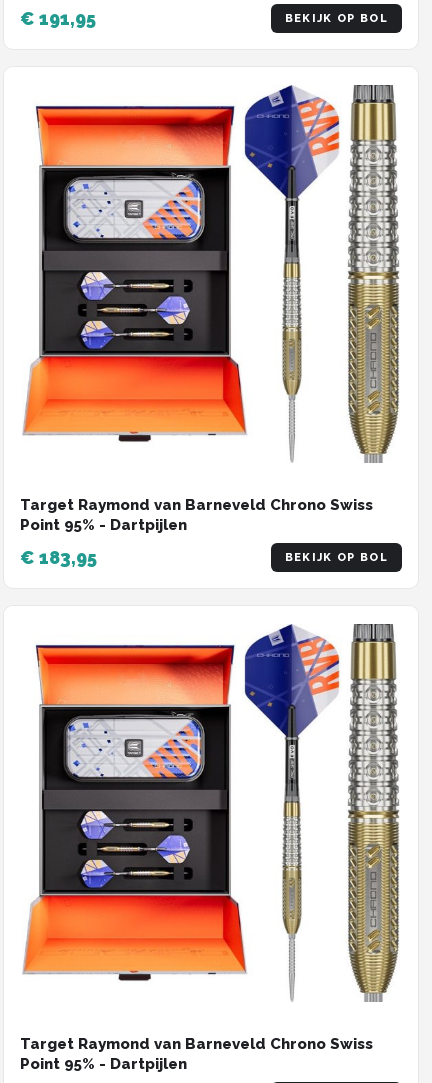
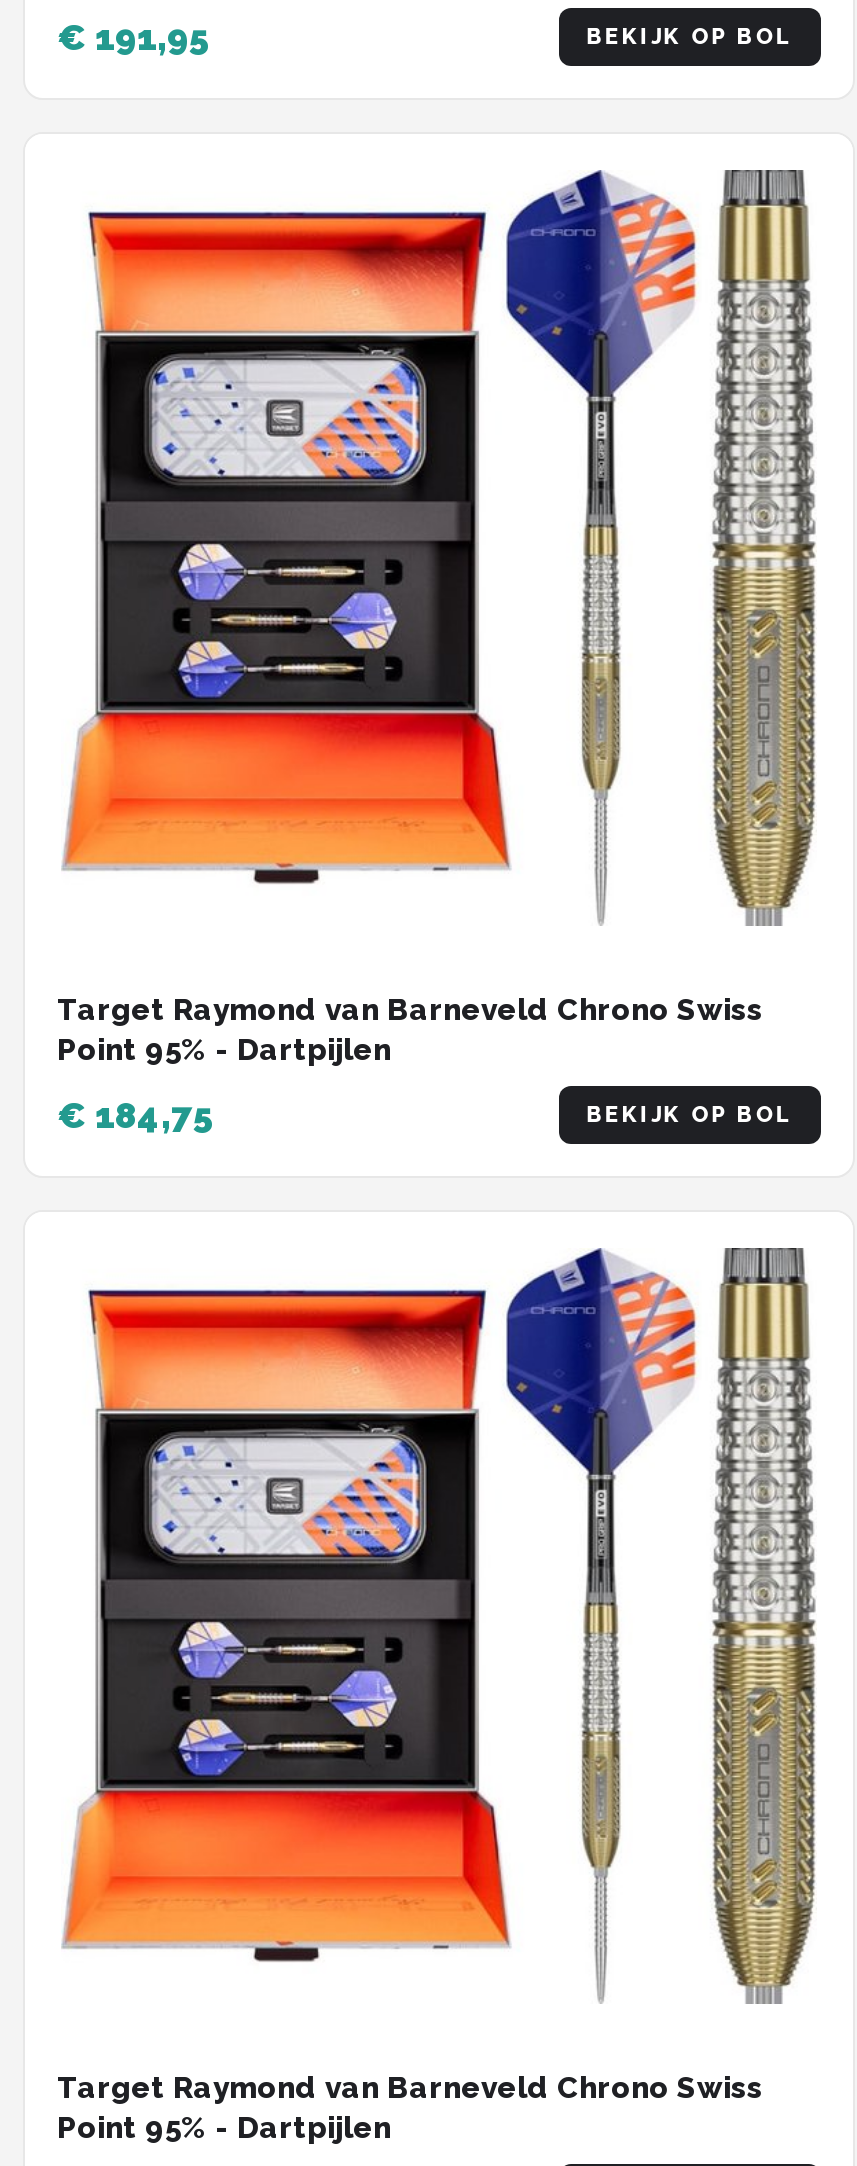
[20,547,97,568] € 183,95 -> [57,1093,213,1135] € 184,75

